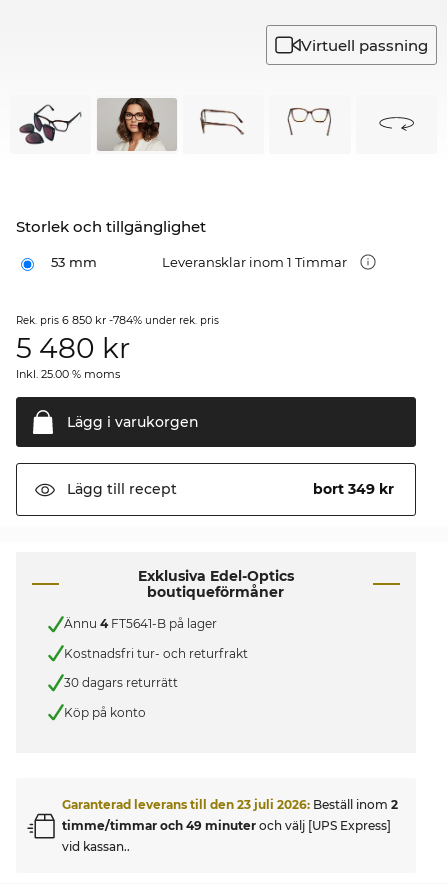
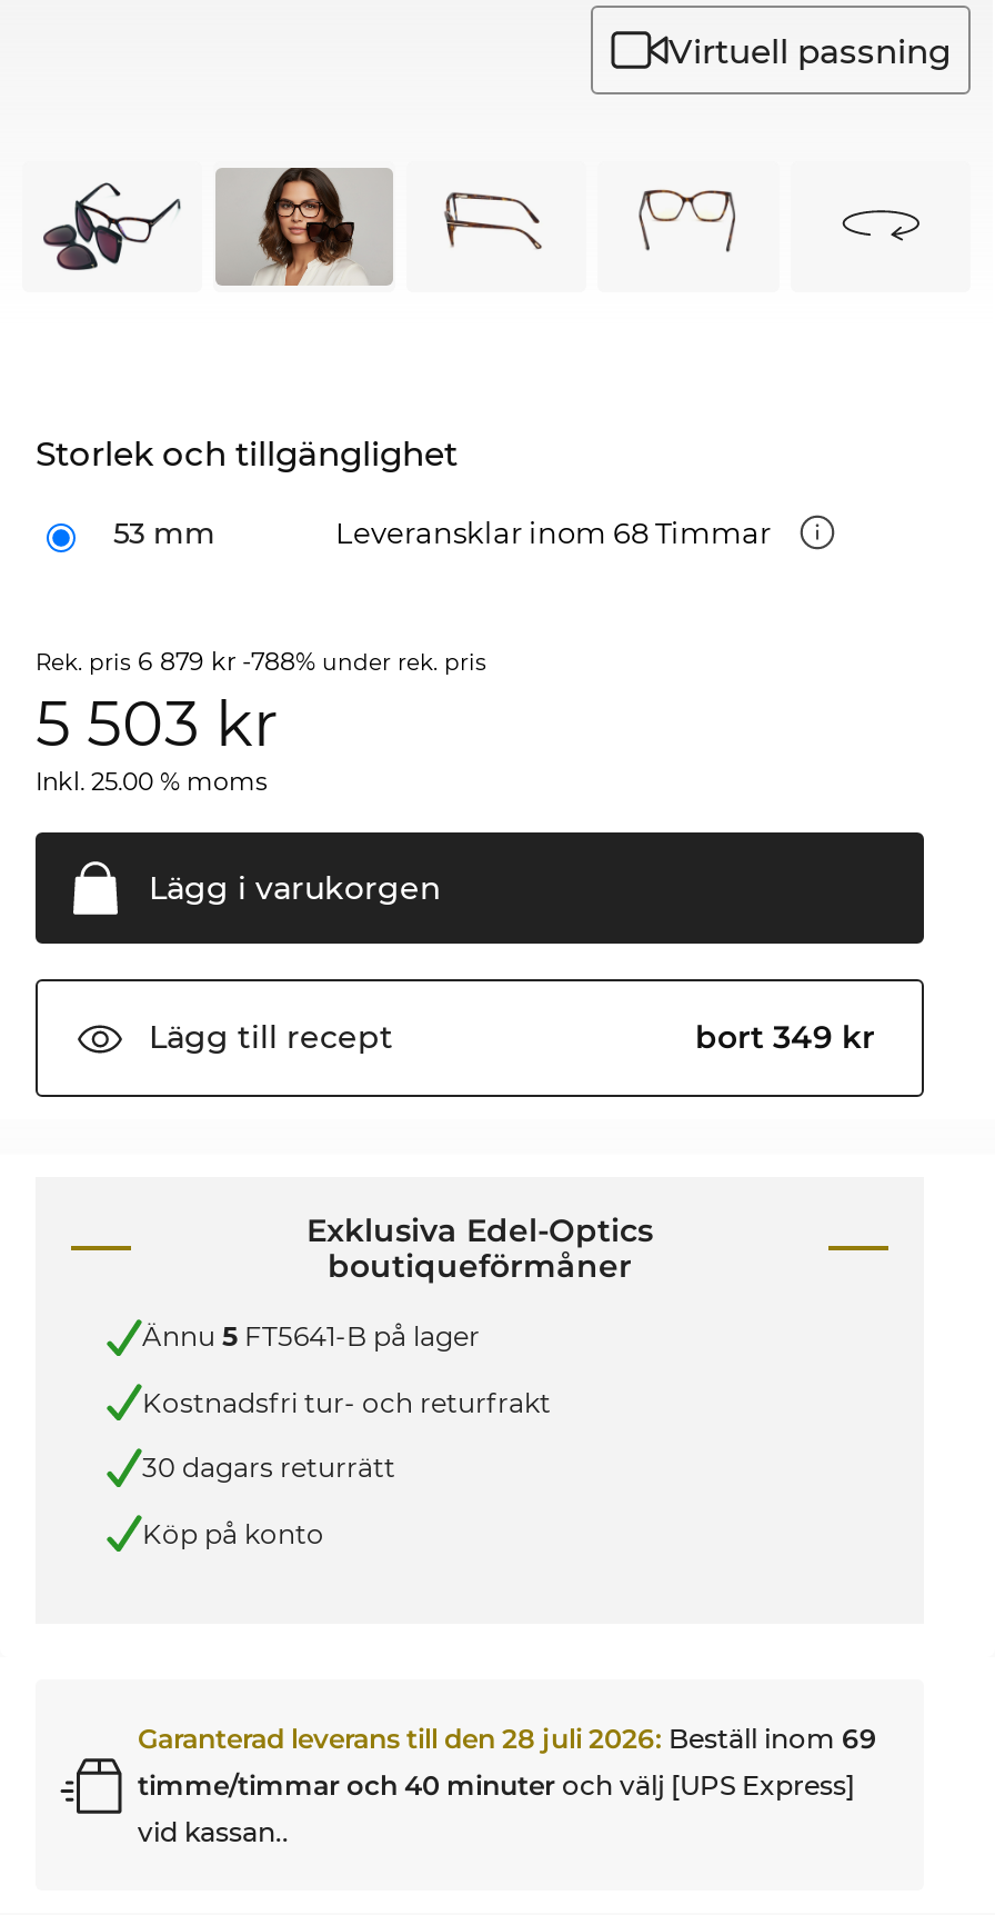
[162,254,350,270] Leveransklar inom 1 Timmar -> [335,514,777,549] Leveransklar inom 68 Timmar
[16,313,219,327] Rek. pris 6 850 kr -784% under rek. pris -> [36,645,486,676] Rek. pris 6 879 kr -788% under rek. pris
[16,331,130,365] 5 480 kr -> [36,685,278,760] 5 503 kr
[64,616,217,631] Ännu 4 FT5641-B på lager -> [142,1320,480,1353] Ännu 5 FT5641-B på lager
[62,797,398,812] Garanterad leverans till den 23 juli 2026: Beställ inom 2 -> [138,1722,877,1756] Garanterad leverans till den 28 juli 2026: Beställ inom 69
[62,818,391,833] timme/timmar och 49 minuter och välj [UPS Express] -> [138,1769,855,1803] timme/timmar och 40 minuter och välj [UPS Express]

